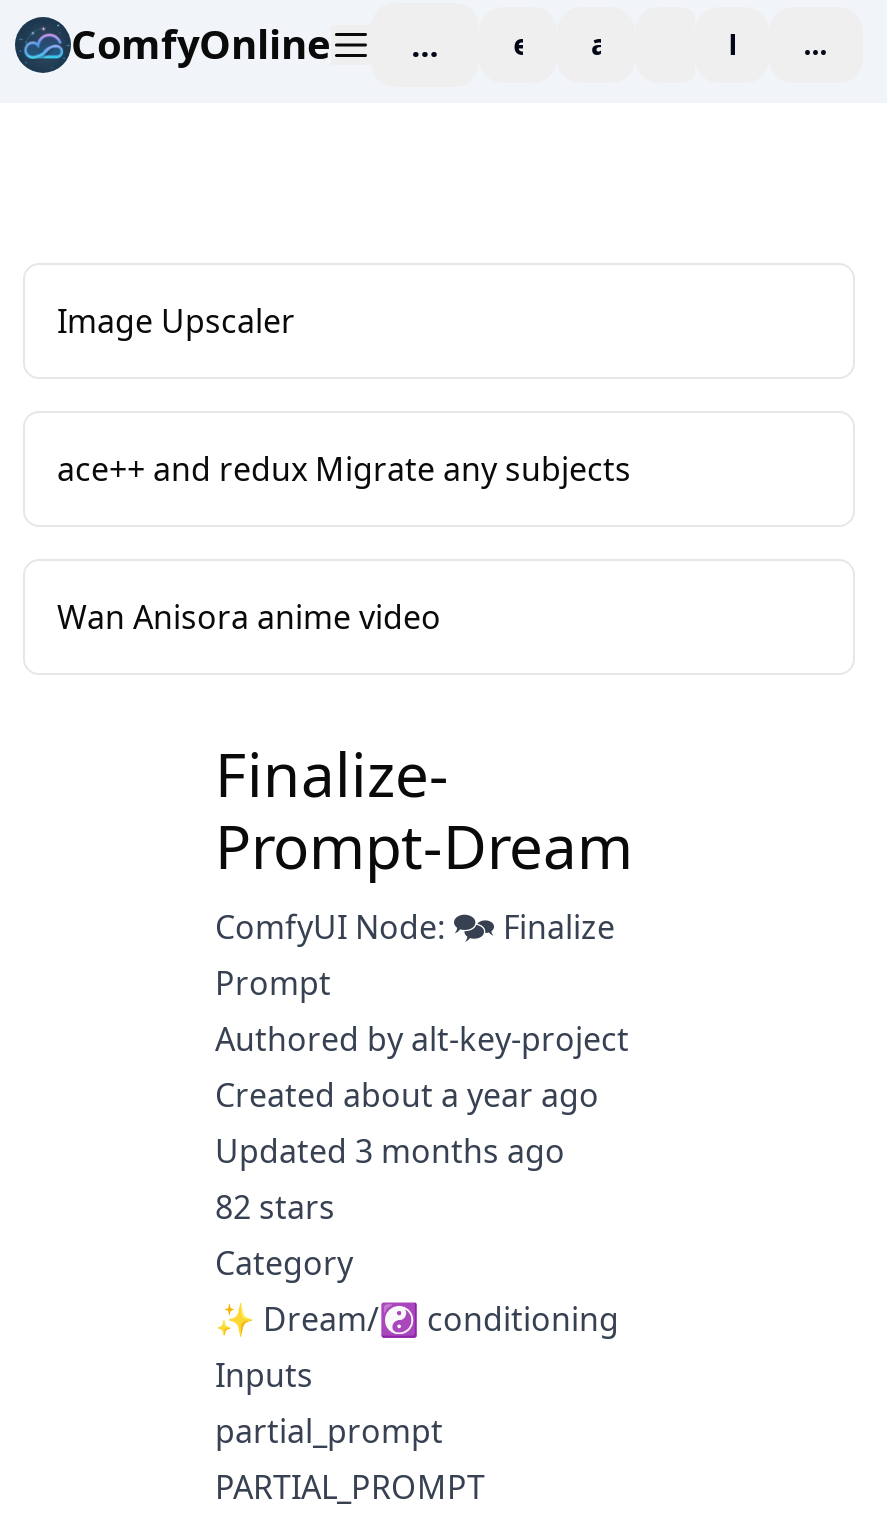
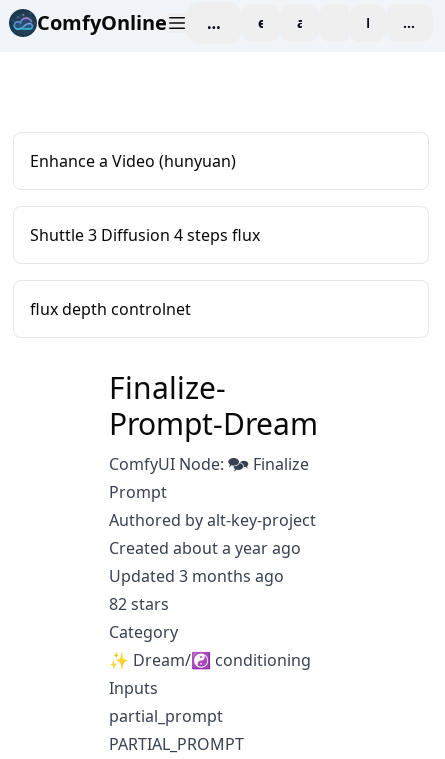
[57,299,295,343] Image Upscaler -> [30,150,236,172] Enhance a Video (hunyuan)
[57,447,631,491] ace++ and redux Migrate any subjects -> [30,224,260,246] Shuttle 3 Diffusion 4 steps flux
[57,595,441,639] Wan Anisora anime video -> [30,298,191,320] flux depth controlnet

